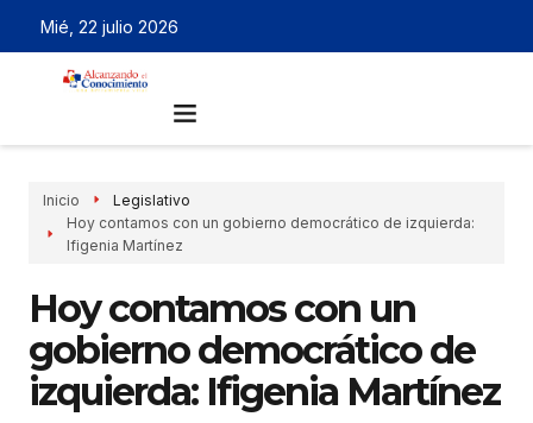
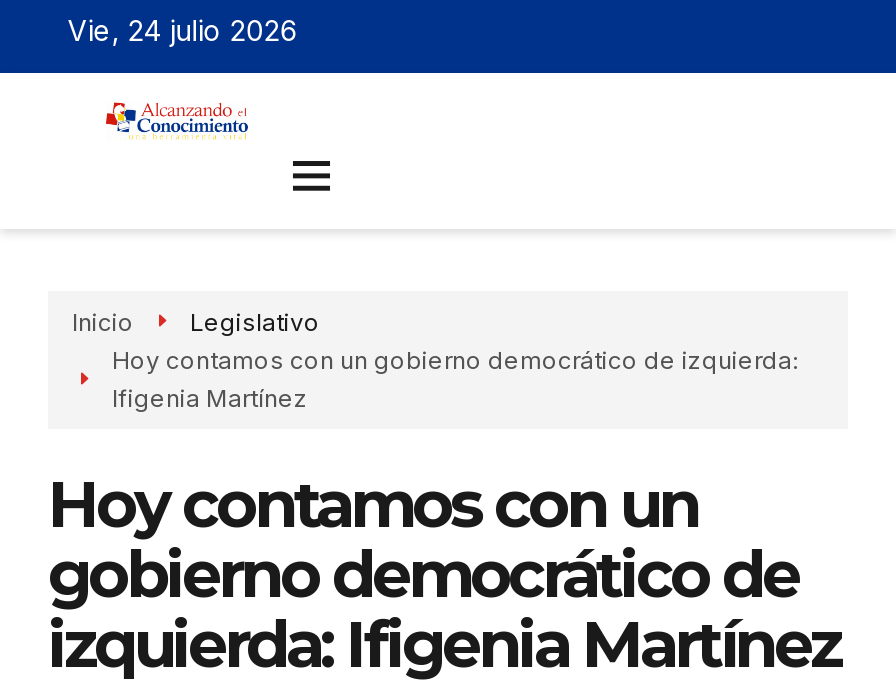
[40,16,178,36] Mié, 22 julio 2026 -> [68,12,298,46] Vie, 24 julio 2026

